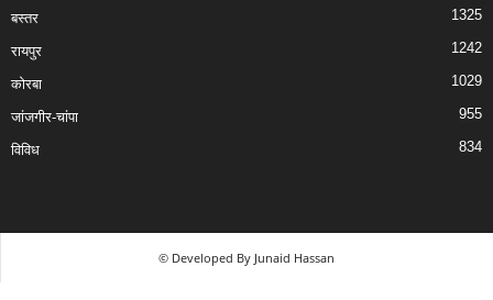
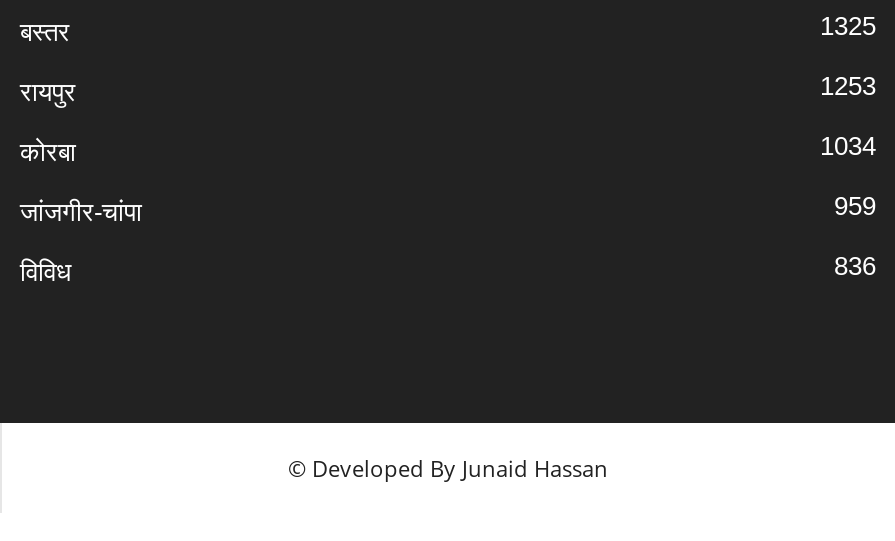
[451,40,482,56] 1242 -> [820,71,876,101] 1253
[451,73,482,89] 1029 -> [820,131,876,161] 1034
[459,105,482,122] 955 -> [834,191,876,221] 959
[459,138,482,155] 834 -> [834,251,876,281] 836

